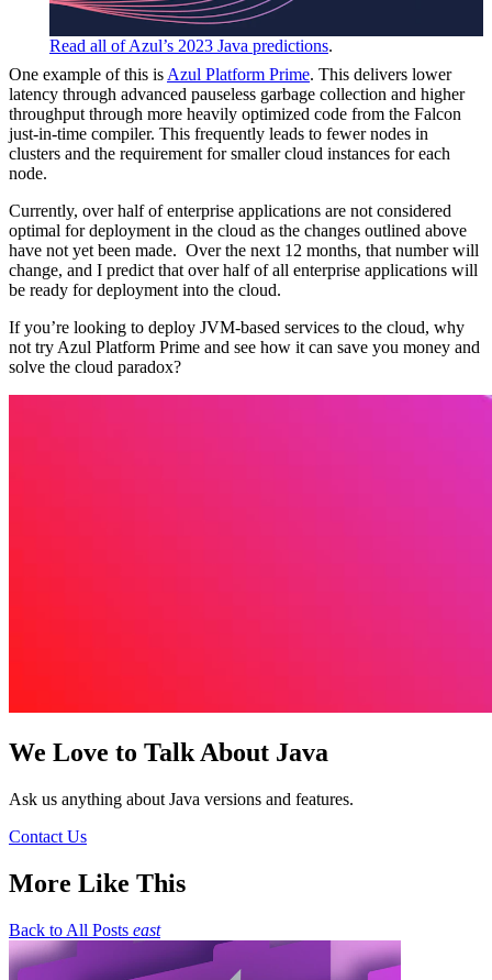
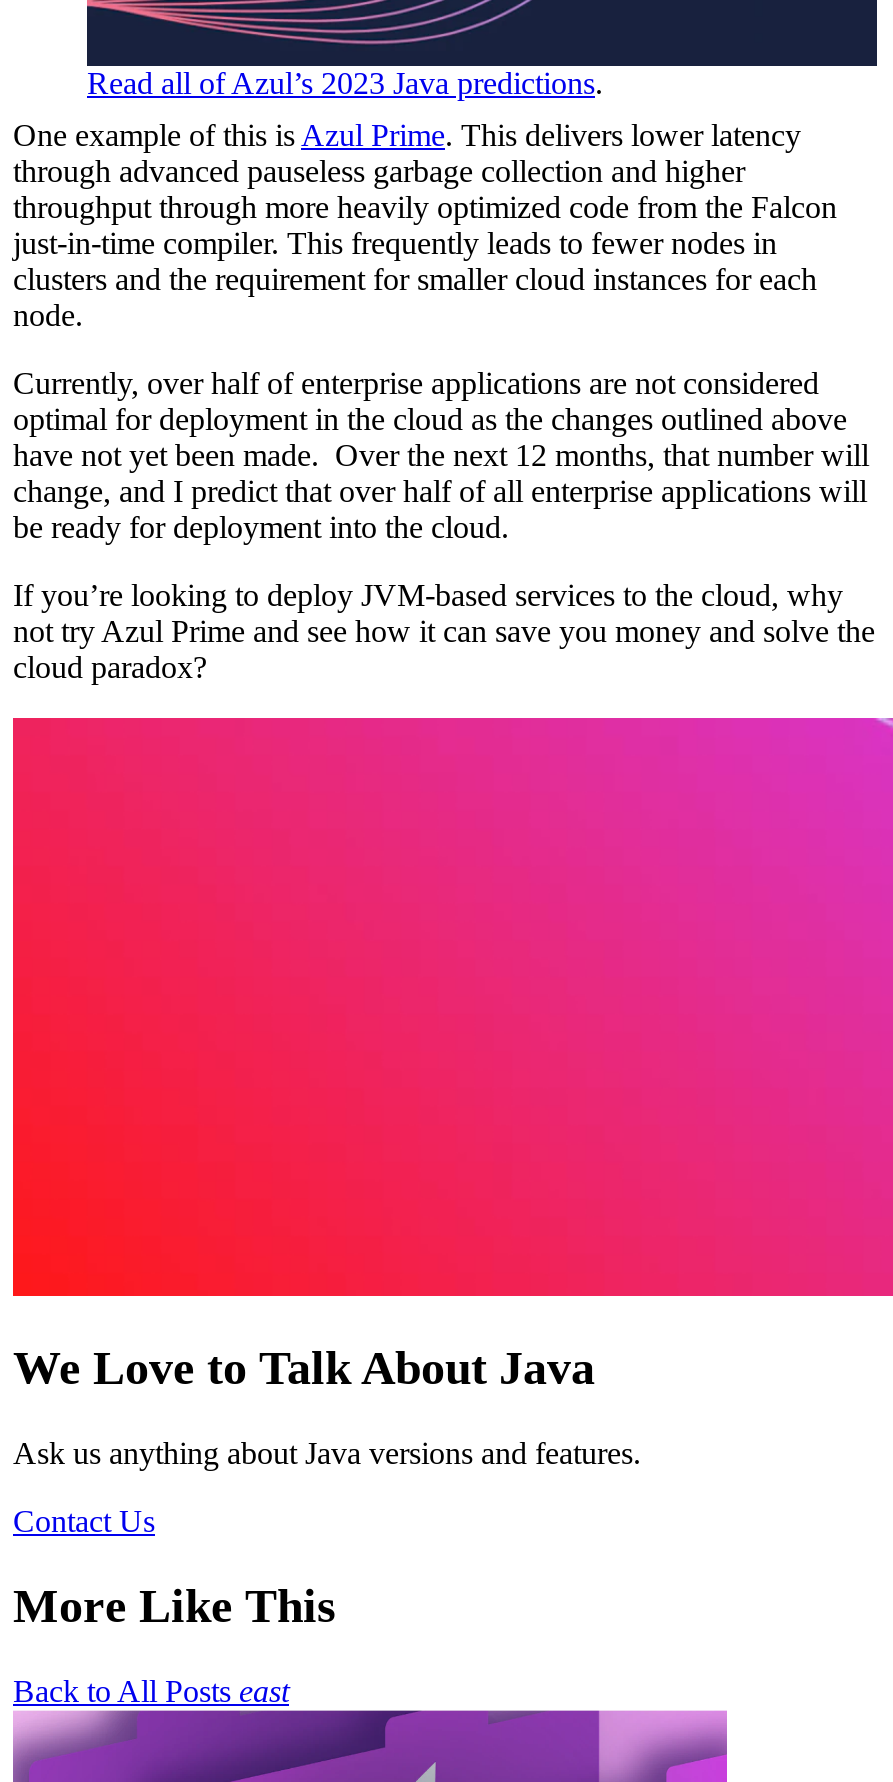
[9,64,465,103] One example of this is Azul Platform Prime. This delivers lower | latency through advanced pauseless garbage collection and higher -> [13,117,801,187] One example of this is Azul Prime. This delivers lower latency | through advanced pauseless garbage collection and higher
[9,337,480,376] not try Azul Platform Prime and see how it can save you money and | solve the cloud paradox? -> [13,613,875,683] not try Azul Prime and see how it can save you money and solve the | cloud paradox?

